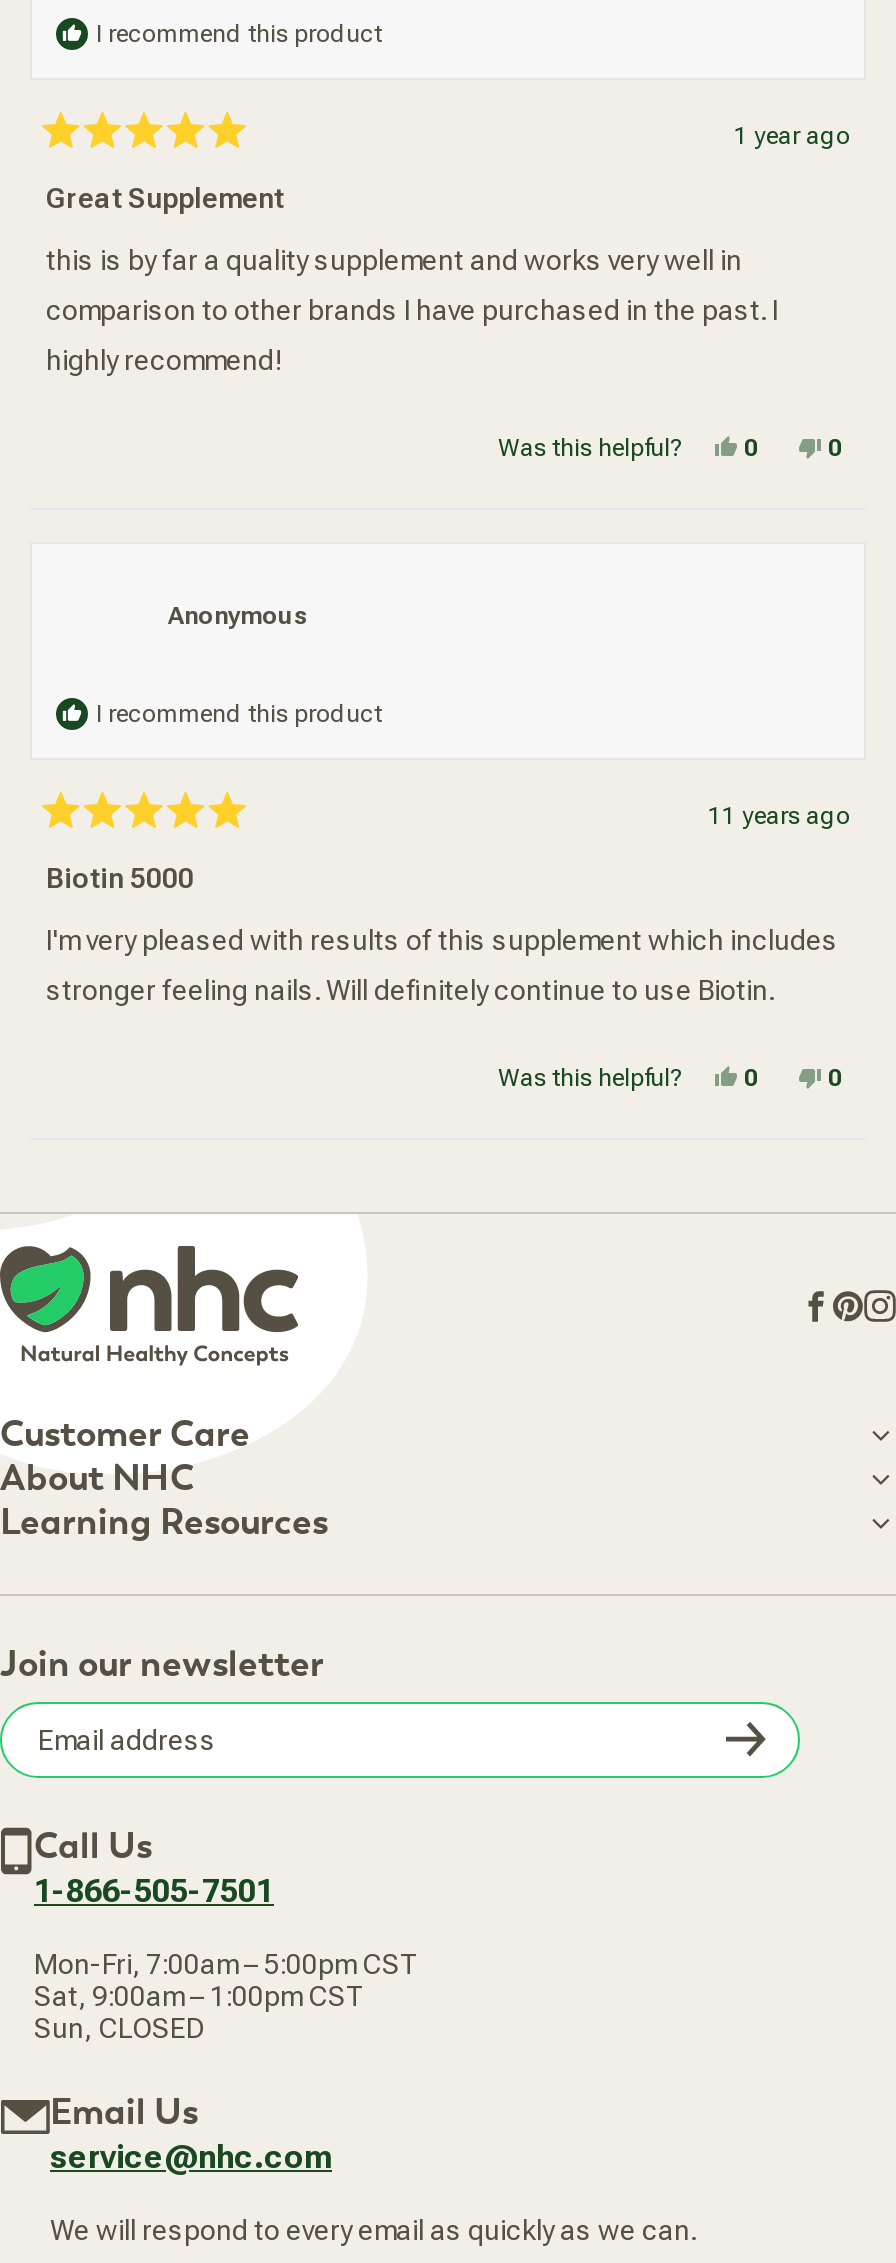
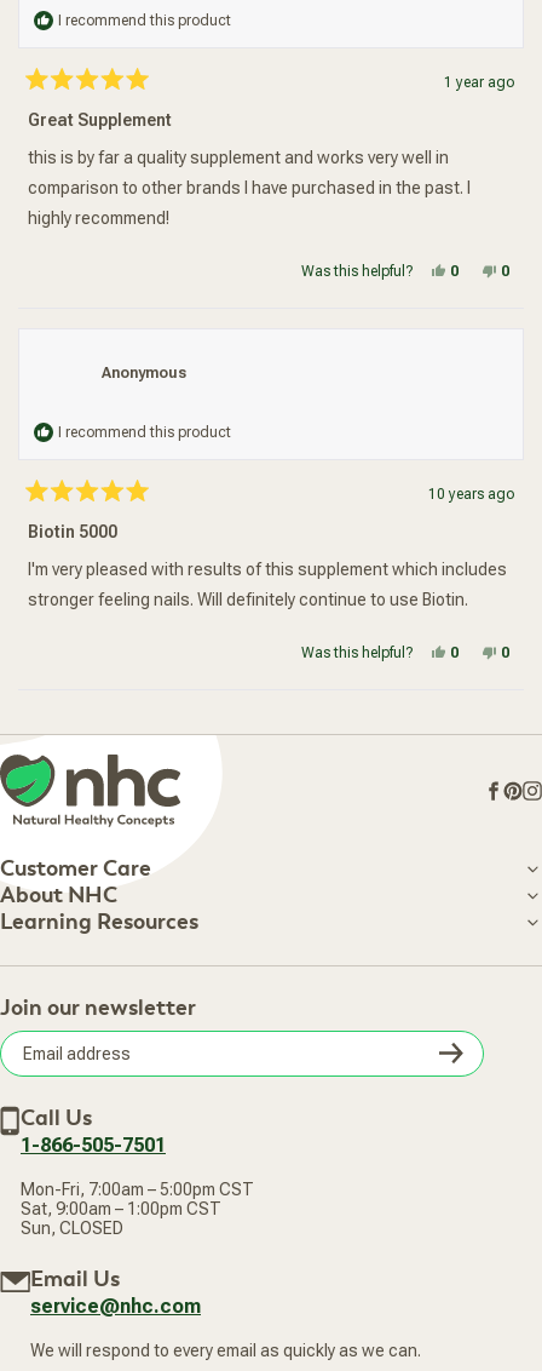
[708,801,850,829] 11 years ago -> [428,485,514,502] 10 years ago

